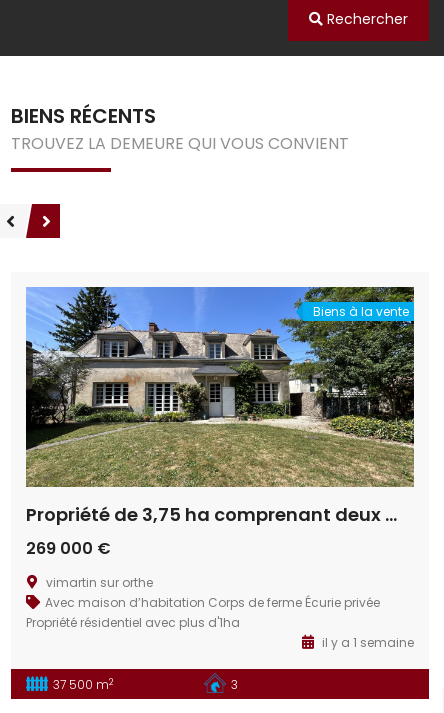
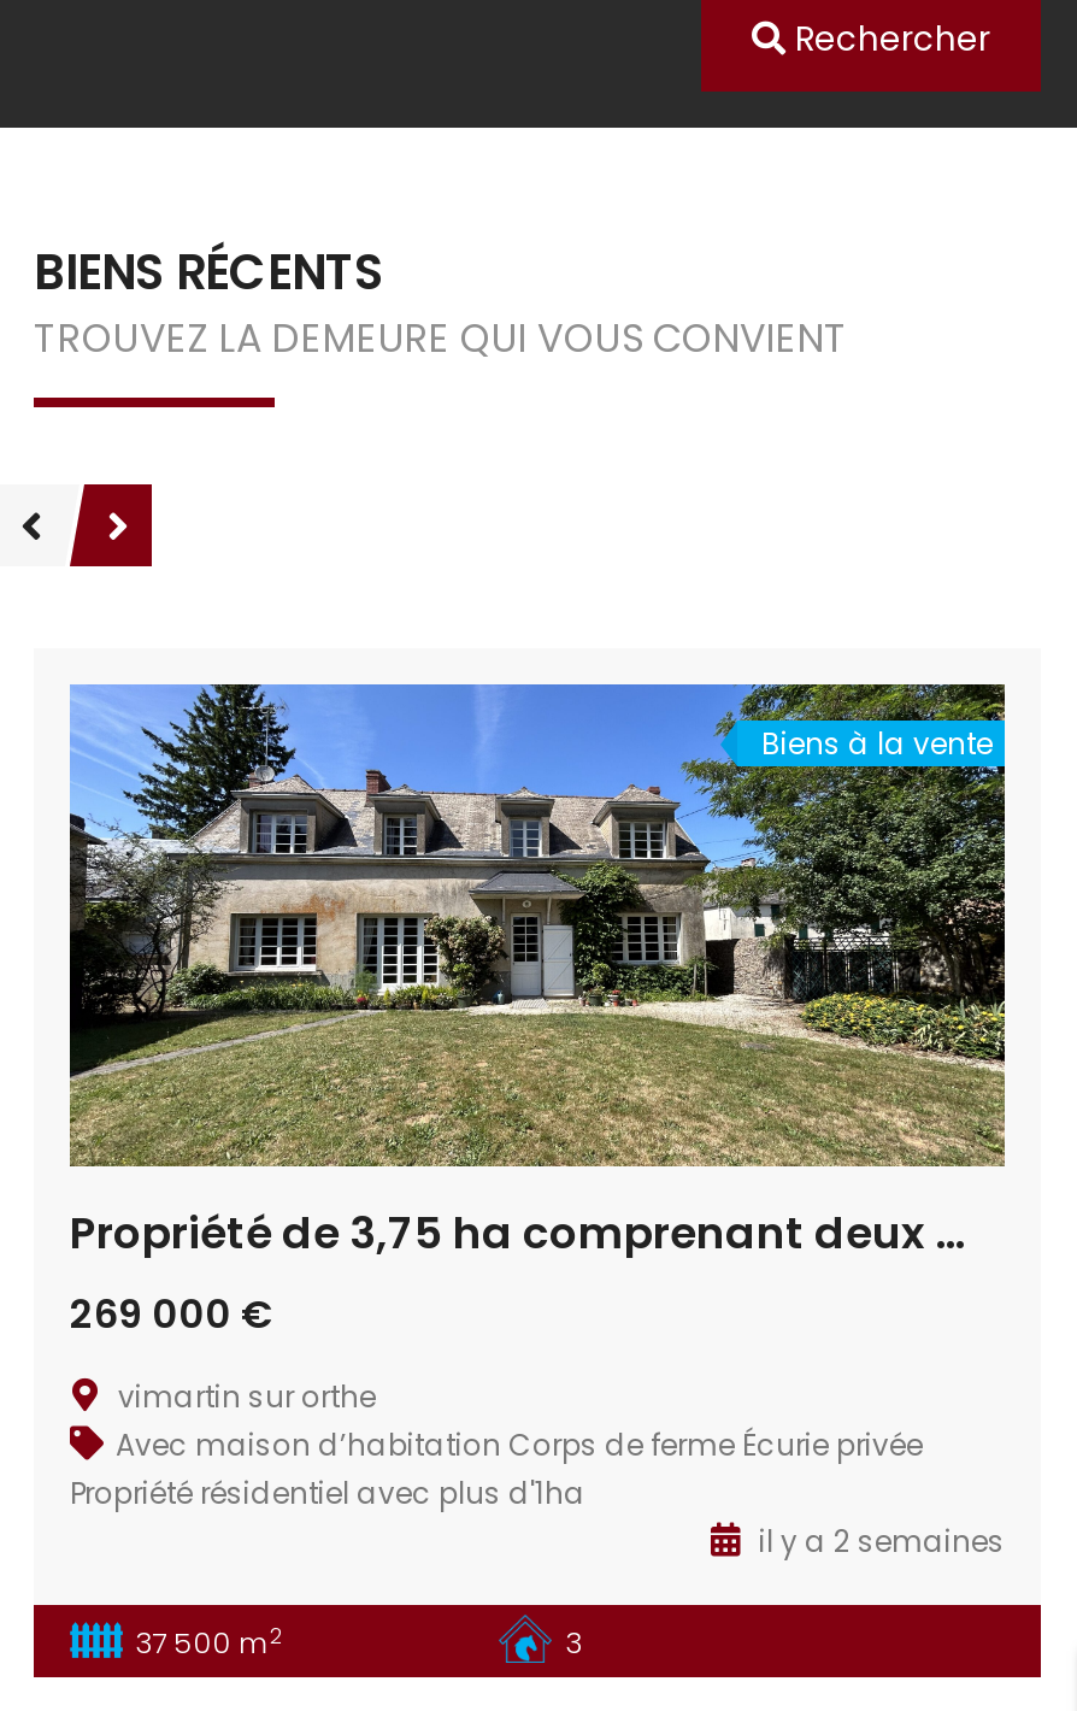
[319,634,414,651] il y a 1 semaine -> [752,1521,1005,1562] il y a 2 semaines

